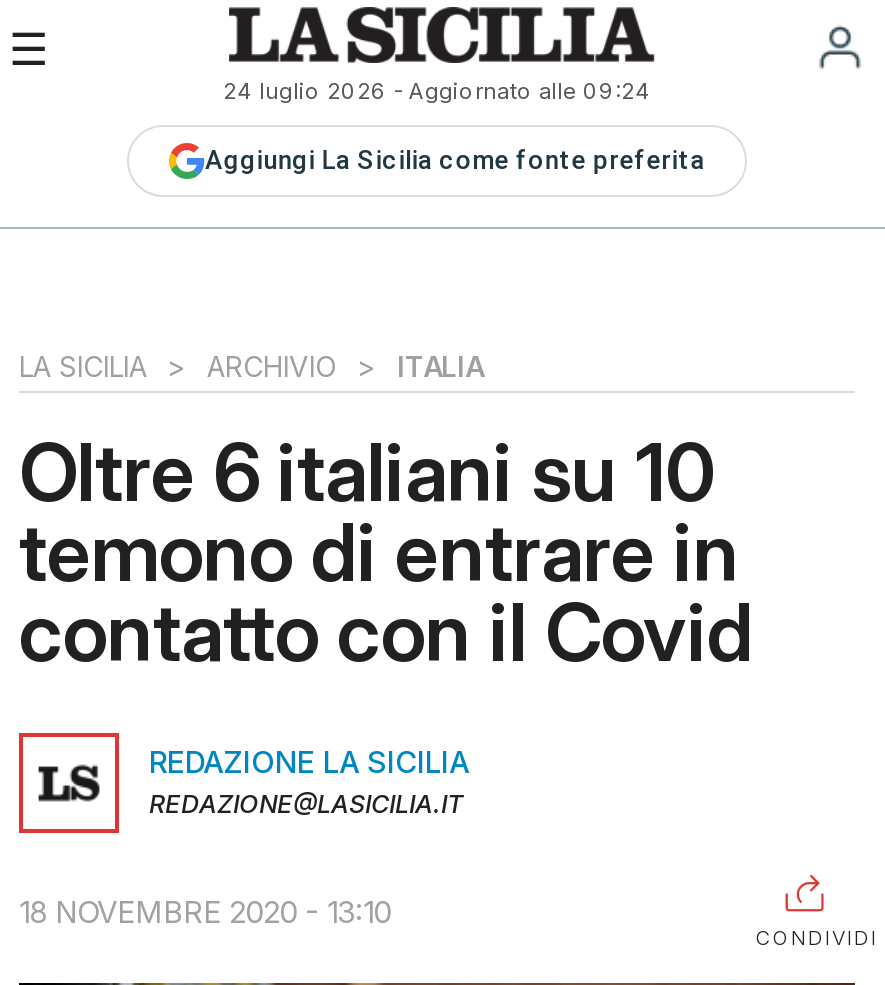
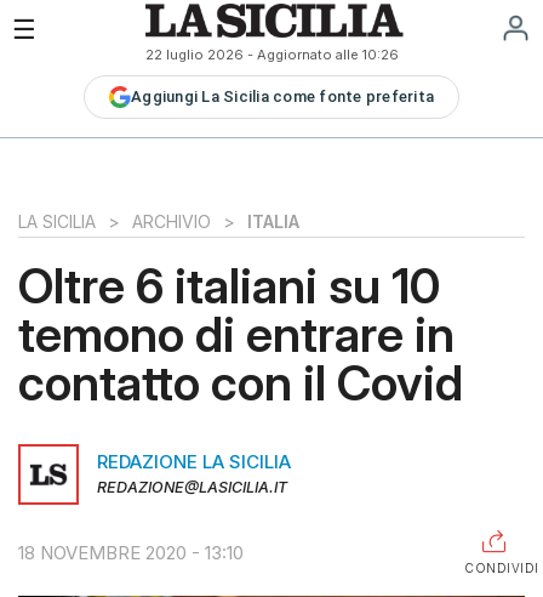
[223,76,651,104] 24 luglio 2026 - Aggiornato alle 09:24 -> [145,46,398,62] 22 luglio 2026 - Aggiornato alle 10:26

